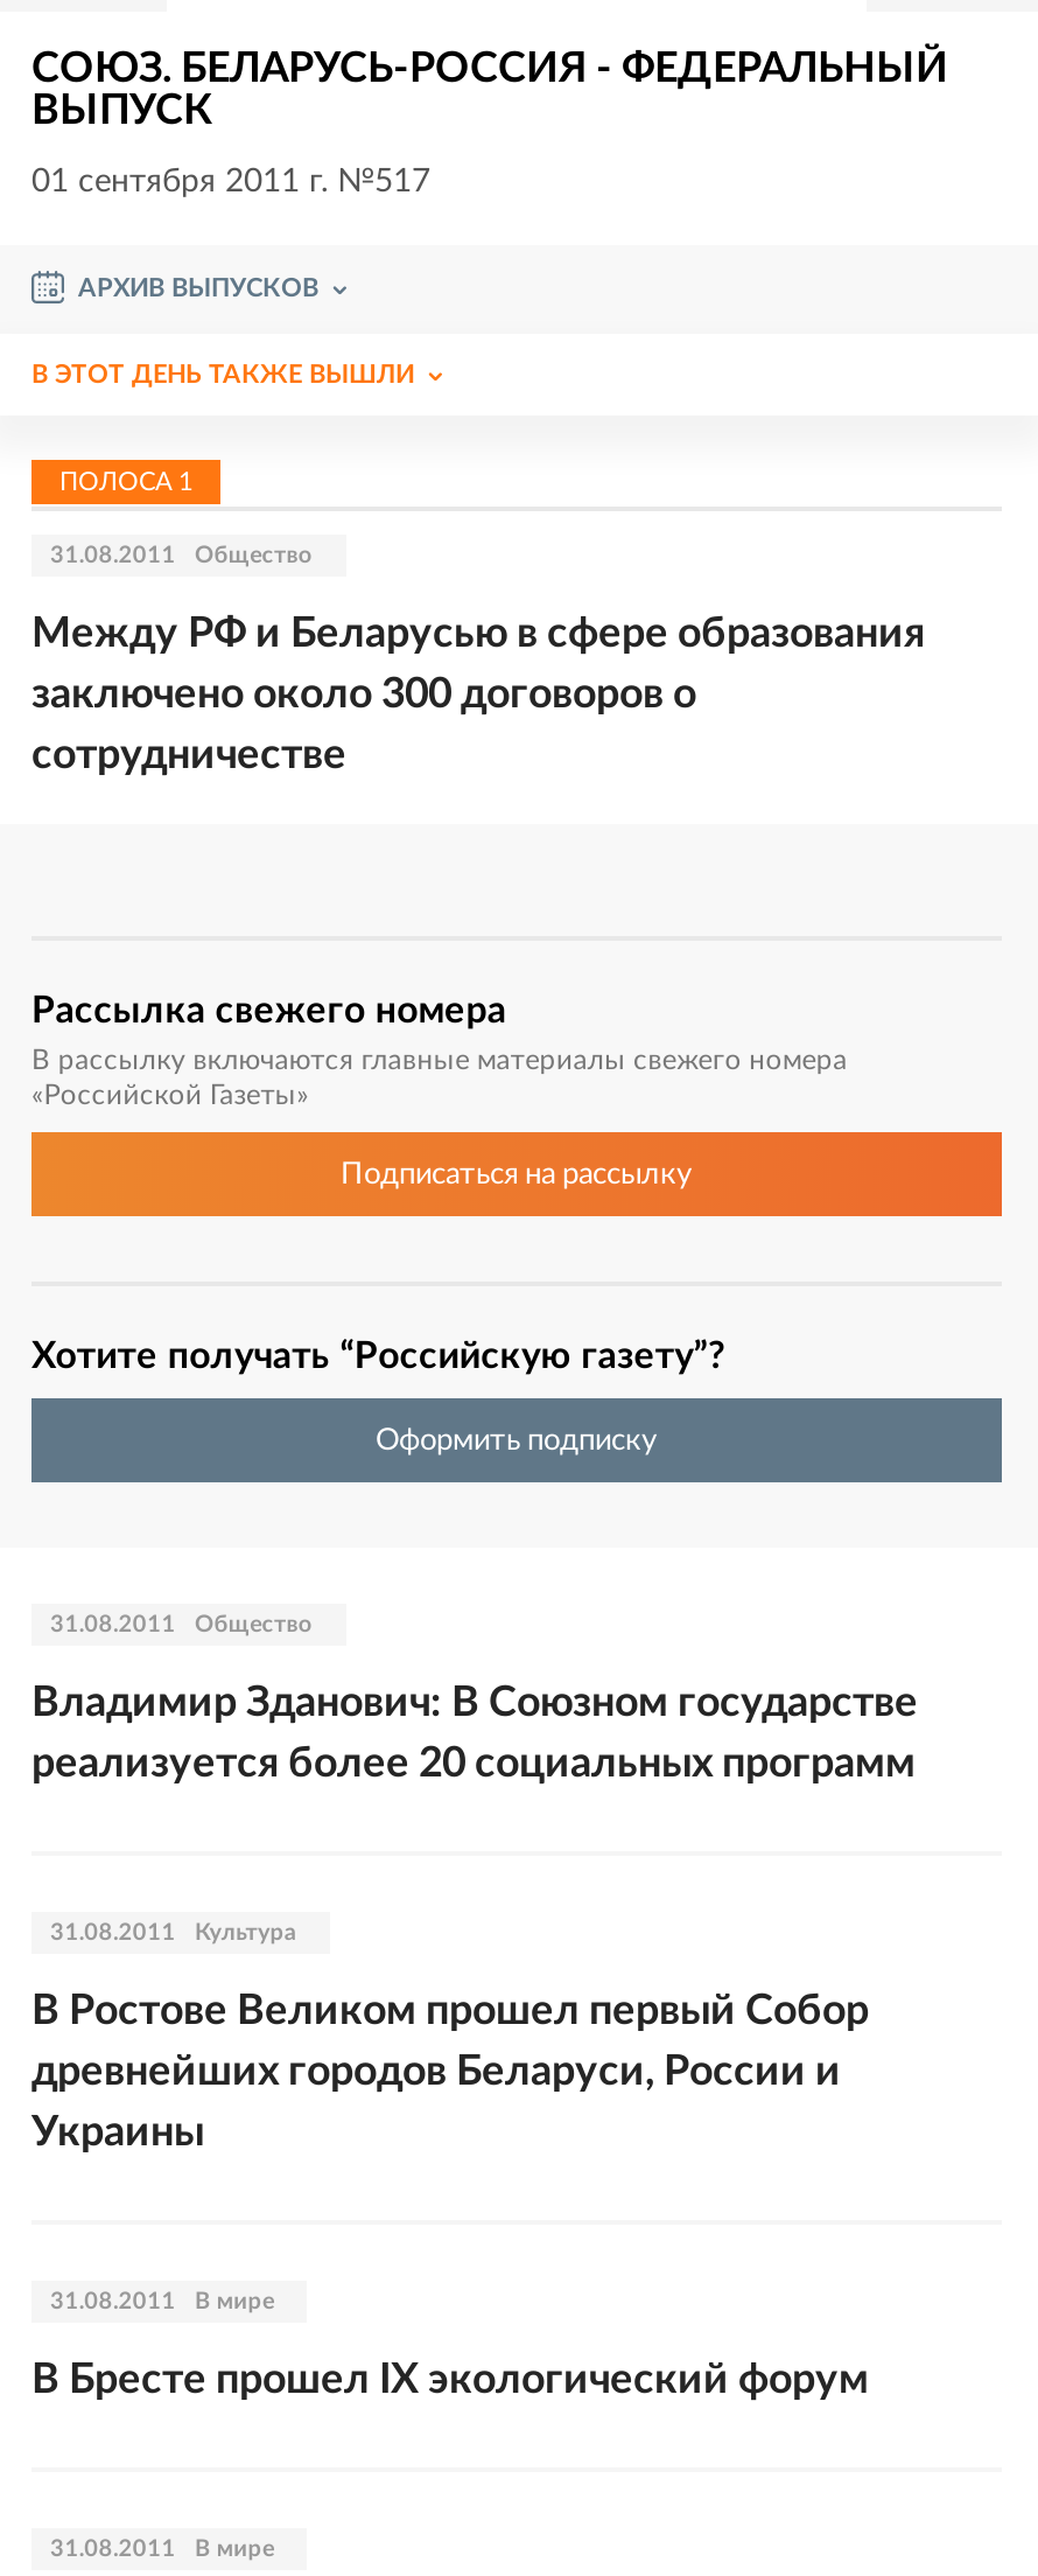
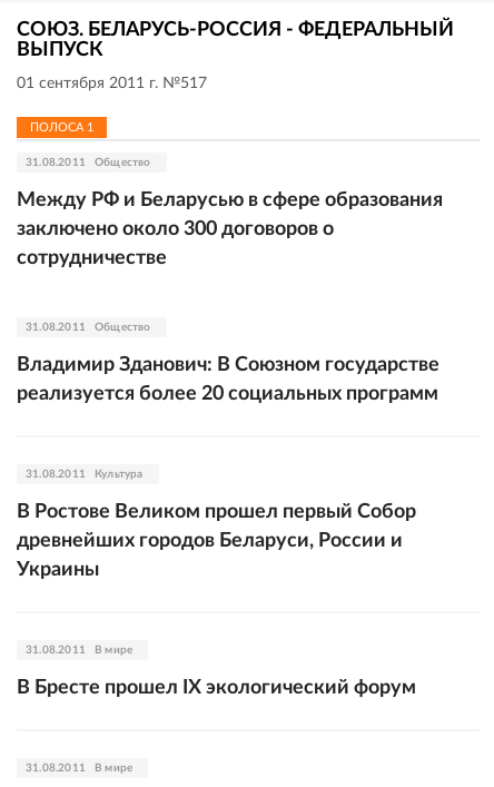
[31,275,414,388] АРХИВ ВЫПУСКОВ | В ЭТОТ ДЕНЬ ТАКЖЕ ВЫШЛИ -> none
[31,992,847,1189] Рассылка свежего номера | В рассылку включаются главные материалы свежего номера | «Российской Газеты» | Подписаться на рассылку -> none
[31,1338,725,1455] Хотите получать “Российскую газету”? | Оформить подписку -> none

